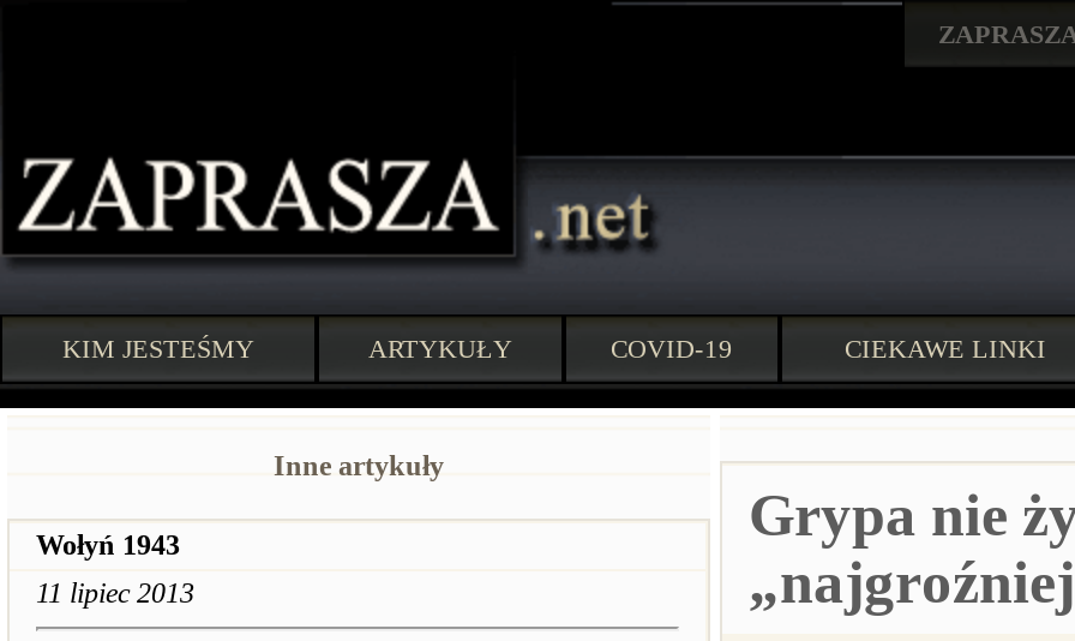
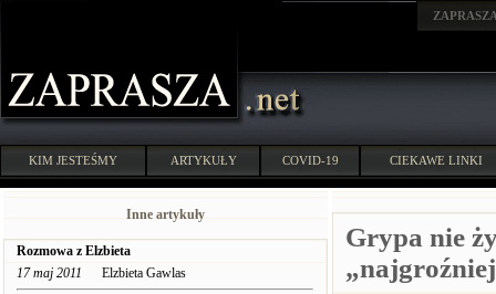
[36,528,194,610] Wołyń 1943 | 11 lipiec 2013 -> [17,243,186,281] Rozmowa z Elzbieta | 17 maj 2011 Elzbieta Gawlas

